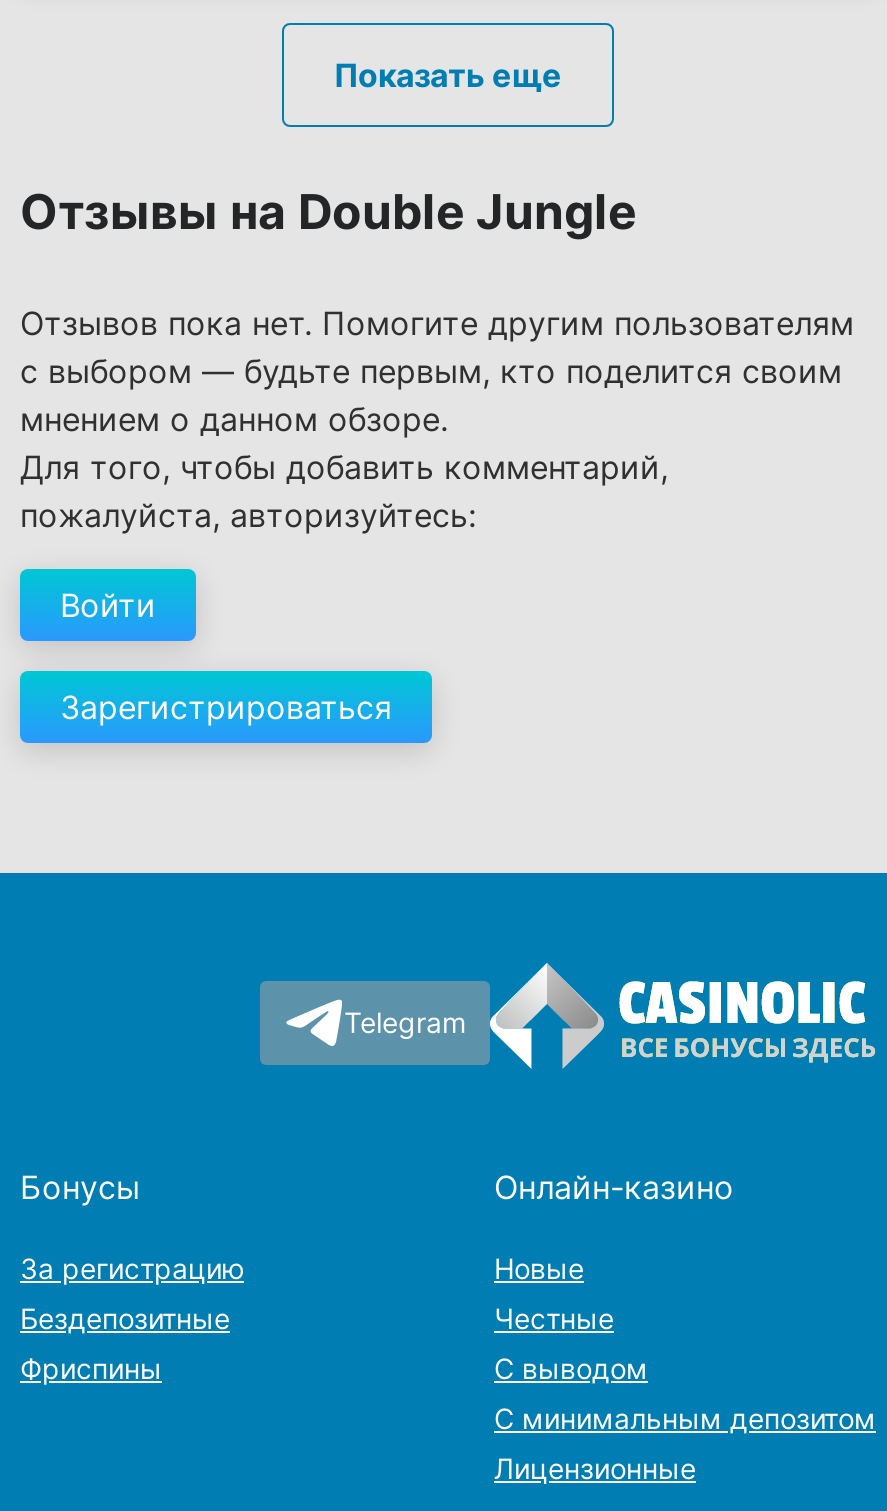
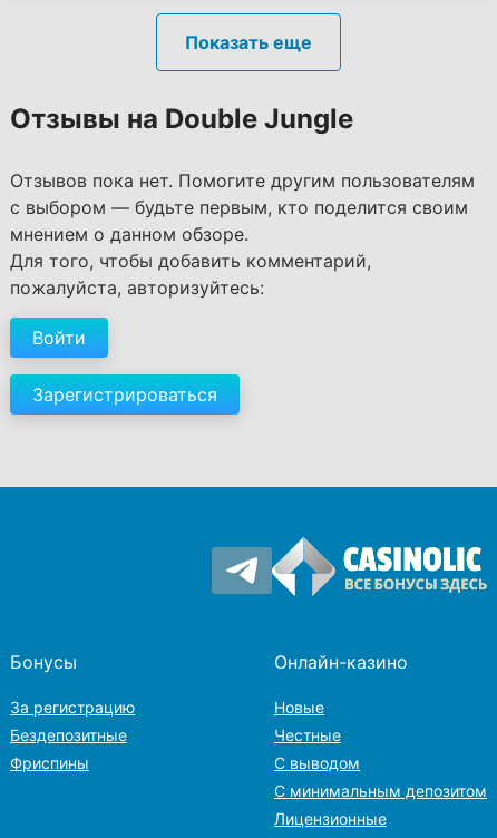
[260,981,466,1065] [image] | Telegram -> none

